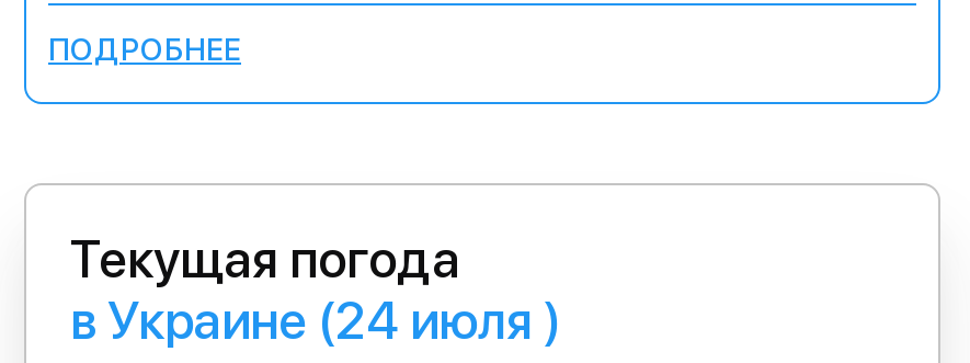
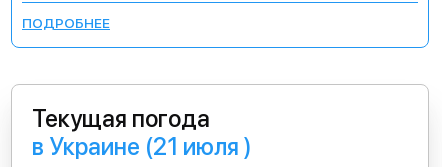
[70,288,561,352] в Украине (24 июля ) -> [32,132,252,161] в Украине (21 июля )

